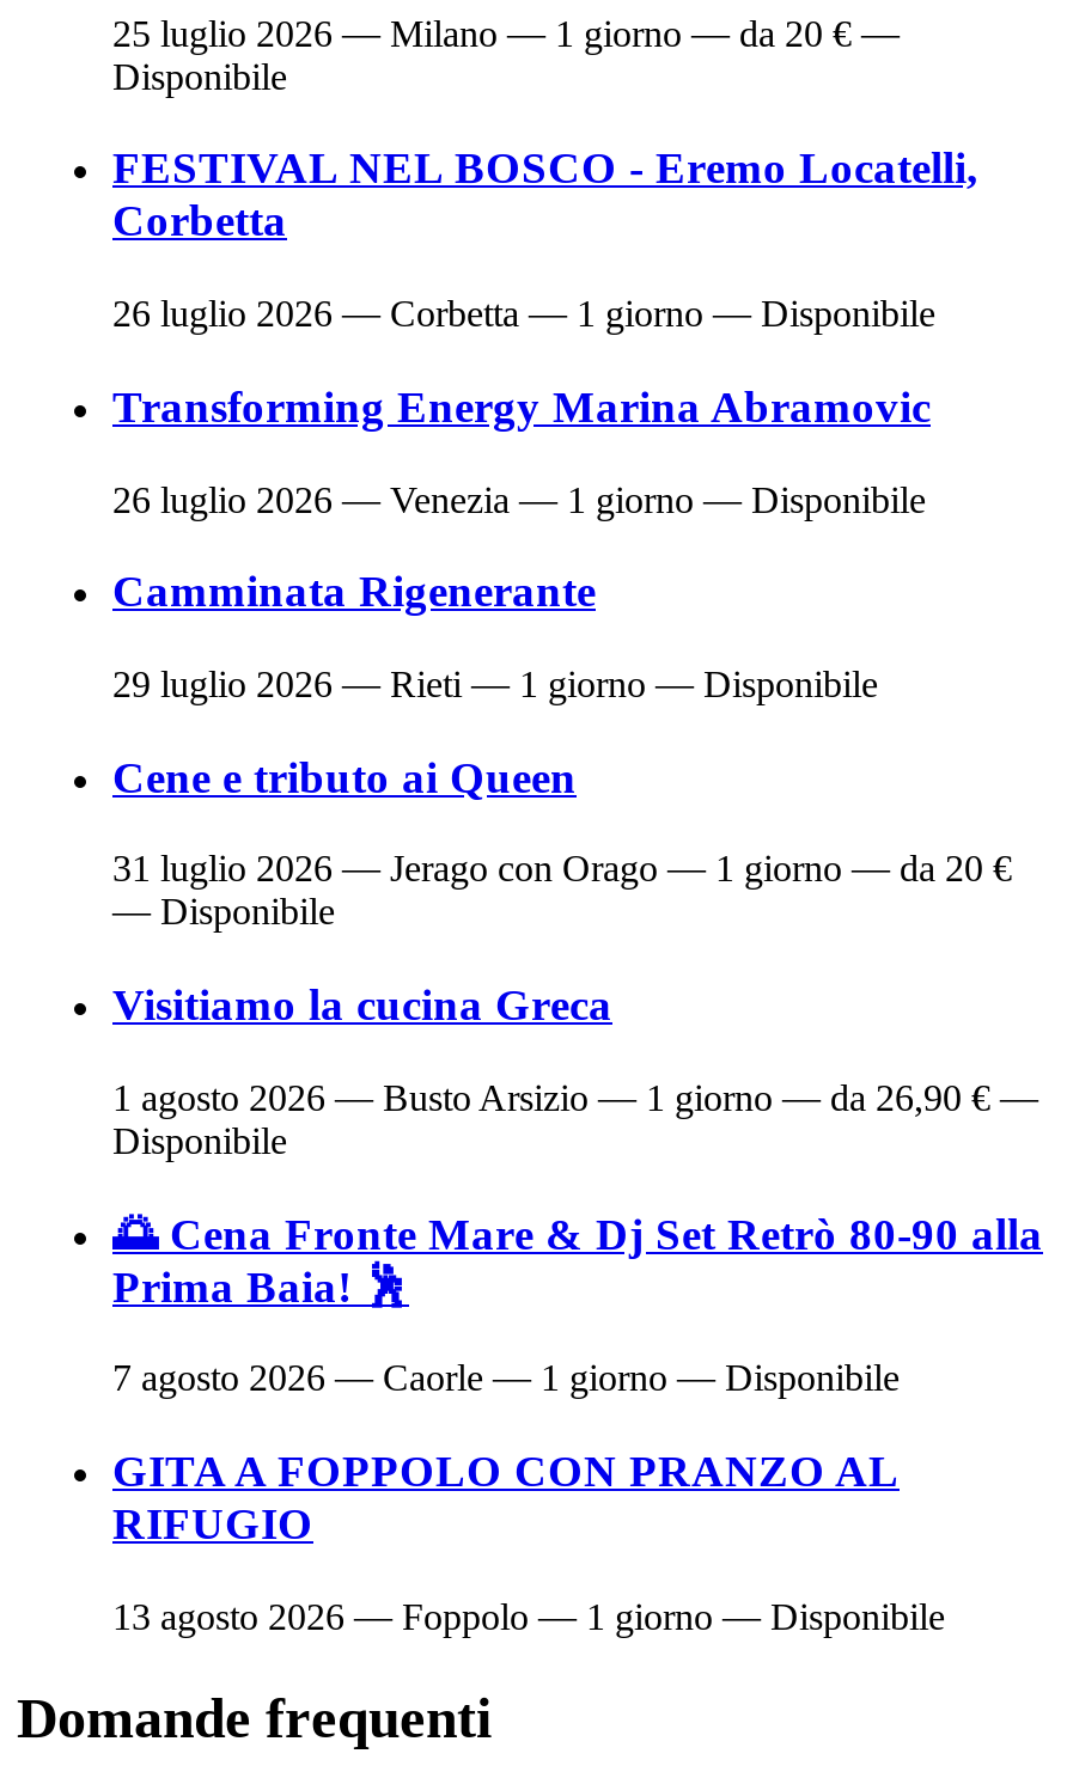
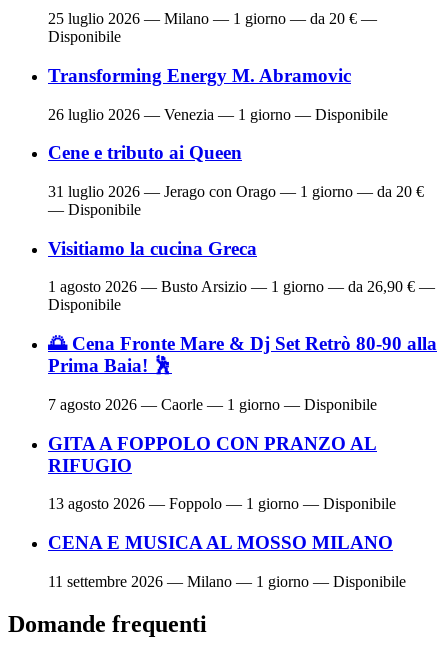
[112,143,978,431] FESTIVAL NEL BOSCO - Eremo Locatelli, | Corbetta | 26 luglio 2026 — Corbetta — 1 giorno — Disponibile | Transforming Energy Marina Abramovic -> [48,65,351,86] Transforming Energy M. Abramovic
[112,566,878,704] Camminata Rigenerante | 29 luglio 2026 — Rieti — 1 giorno — Disponibile -> none
moved [112,751,1038,1636] -> [48,142,435,512]: Cene e tributo ai Queen | 31 luglio 2026 — Jerago con Orago — 1 giorno — da 20 € | — Disponibile | ... | RIFUGIO | 13 agosto 2026 — Foppolo — 1 giorno — Disponibile
none -> [48,532,406,590] CENA E MUSICA AL MOSSO MILANO | 11 settembre 2026 — Milano — 1 giorno — Disponibile

